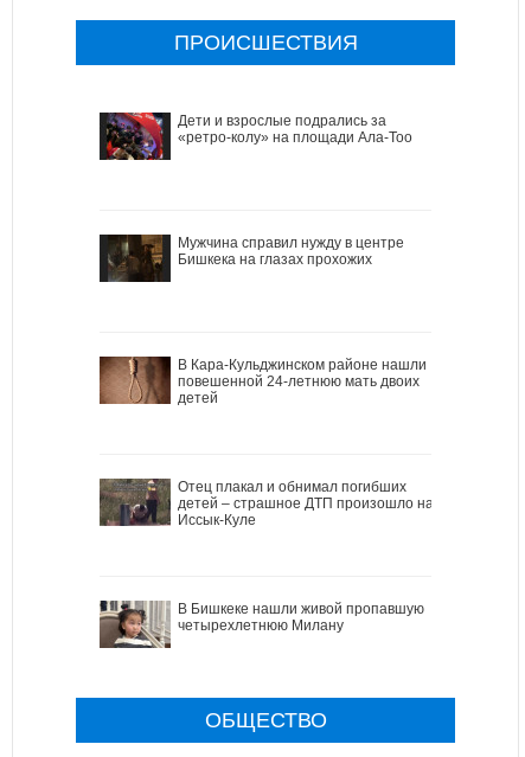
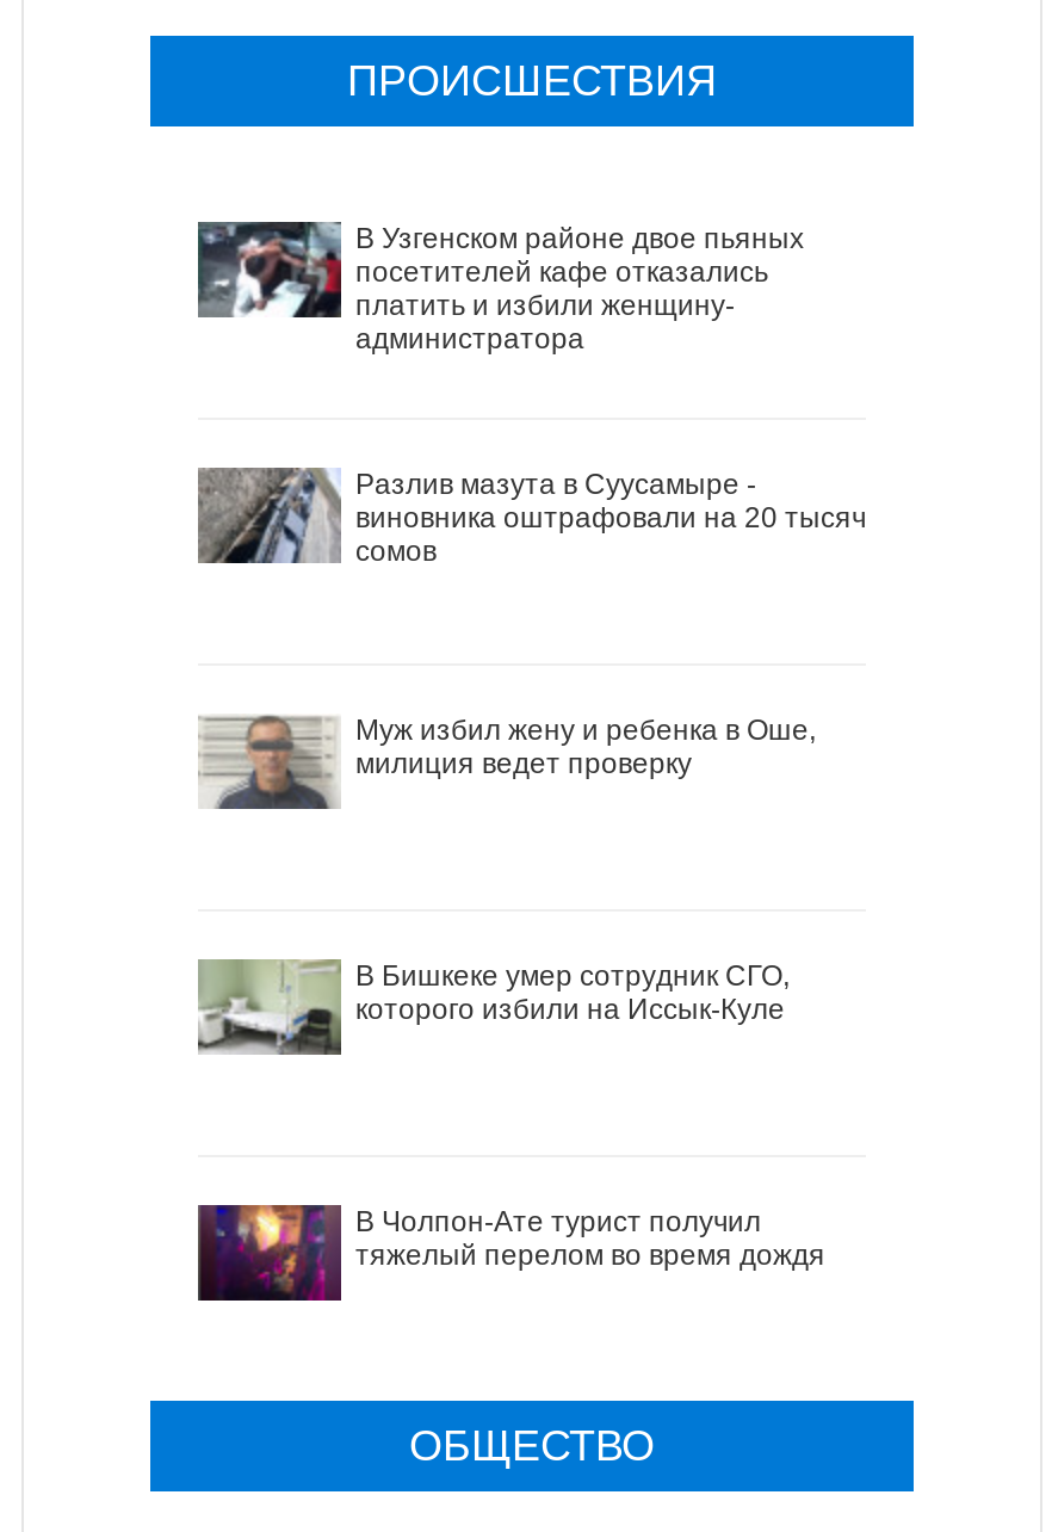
[100,111,412,161] [image] | Дети и взрослые подрались за | «ретро-колу» на площади Ала-Тоо -> [198,220,804,355] [image] | В Узгенском районе двое пьяных | посетителей кафе отказались | платить и избили женщину- | администратора
[100,234,404,283] [image] | Мужчина справил нужду в центре | Бишкека на глазах прохожих -> [198,467,866,567] [image] | Разлив мазута в Суусамыре - | виновника оштрафовали на 20 тысяч | сомов
[98,355,427,406] [image] | В Кара-Кульджинском районе нашли | повешенной 24-летнюю мать двоих | детей -> [198,713,816,811] [image] | Муж избил жену и ребенка в Оше, | милиция ведет проверку
[98,478,434,528] [image] | Отец плакал и обнимал погибших | детей – страшное ДТП произошло на | Иссык-Куле -> [198,959,790,1055] [image] | В Бишкеке умер сотрудник СГО, | которого избили на Иссык-Куле
[100,600,424,649] [image] | В Бишкеке нашли живой пропавшую | четырехлетнюю Милану -> [198,1205,825,1301] [image] | В Чолпон-Ате турист получил | тяжелый перелом во время дождя

